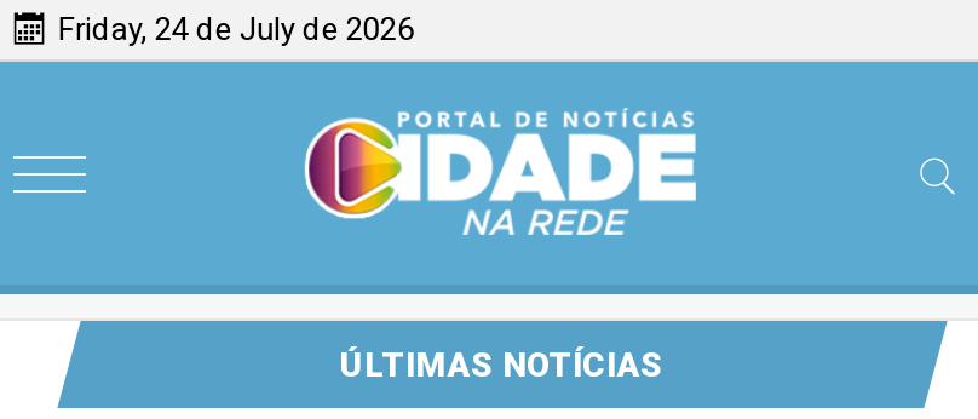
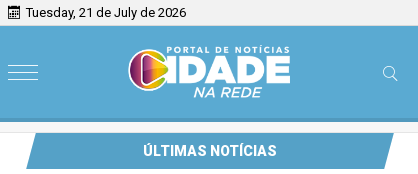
[58,11,414,47] Friday, 24 de July de 2026 -> [26,5,186,20] Tuesday, 21 de July de 2026

